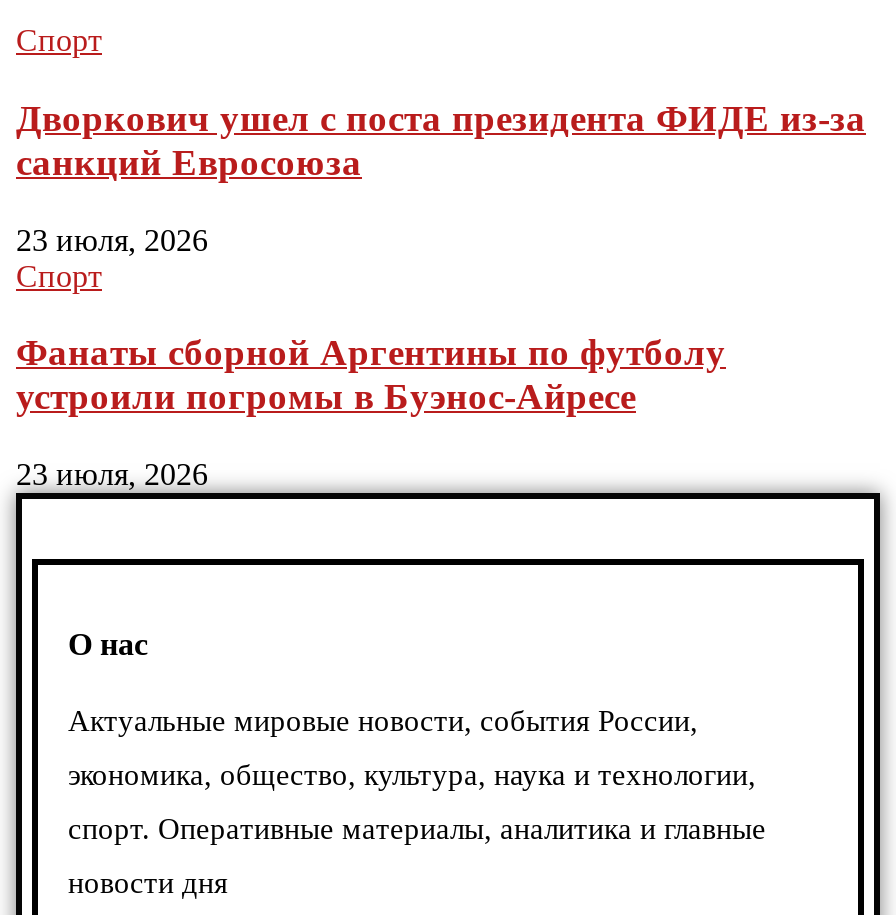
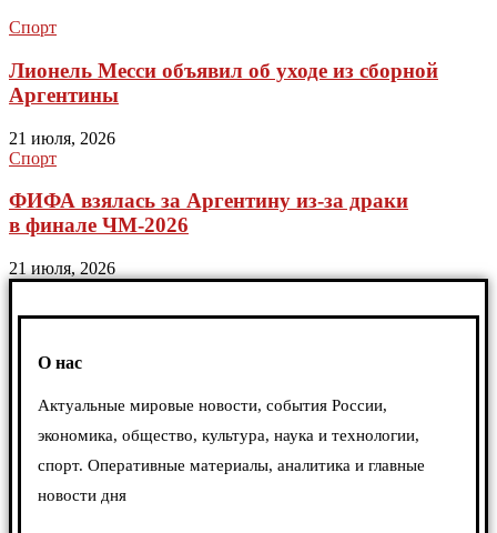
[16,97,866,183] Дворкович ушел с поста президента ФИДЕ из-за | санкций Евросоюза -> [9,59,438,107] Лионель Месси объявил об уходе из сборной | Аргентины
[16,222,208,256] 23 июля, 2026 -> [9,128,115,147] 21 июля, 2026
[16,332,726,418] Фанаты сборной Аргентины по футболу | устроили погромы в Буэнос-Айресе -> [9,189,408,237] ФИФА взялась за Аргентину из-за драки | в финале ЧМ-2026
[16,457,208,491] 23 июля, 2026 -> [9,259,115,278] 21 июля, 2026

